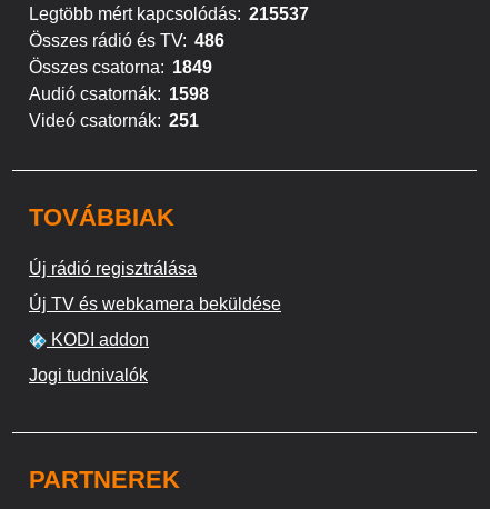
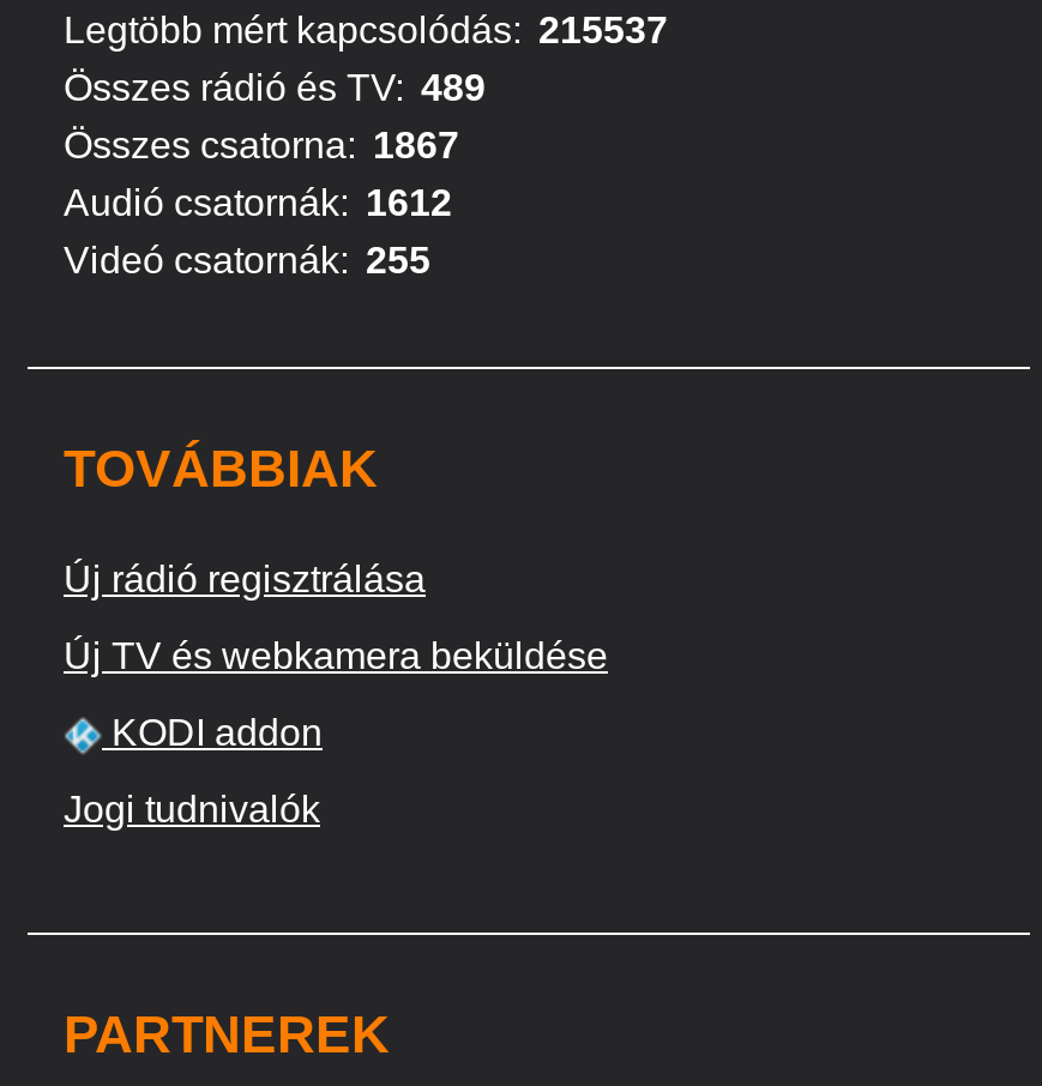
[29,31,224,50] Összes rádió és TV: 486 -> [64,67,486,108] Összes rádió és TV: 489
[29,58,212,77] Összes csatorna: 1849 -> [64,125,459,165] Összes csatorna: 1867
[29,84,209,103] Audió csatornák: 1598 -> [64,182,452,223] Audió csatornák: 1612
[29,111,199,130] Videó csatornák: 251 -> [64,240,430,280] Videó csatornák: 255

